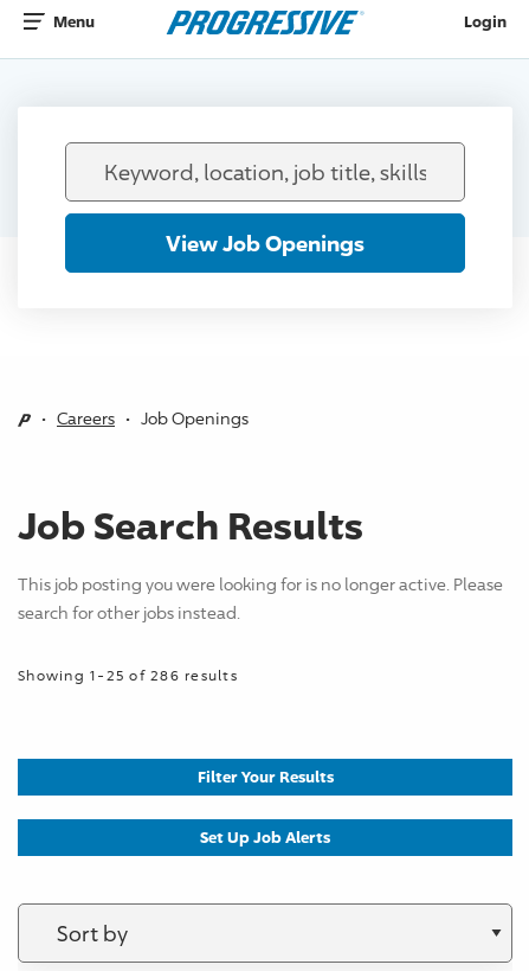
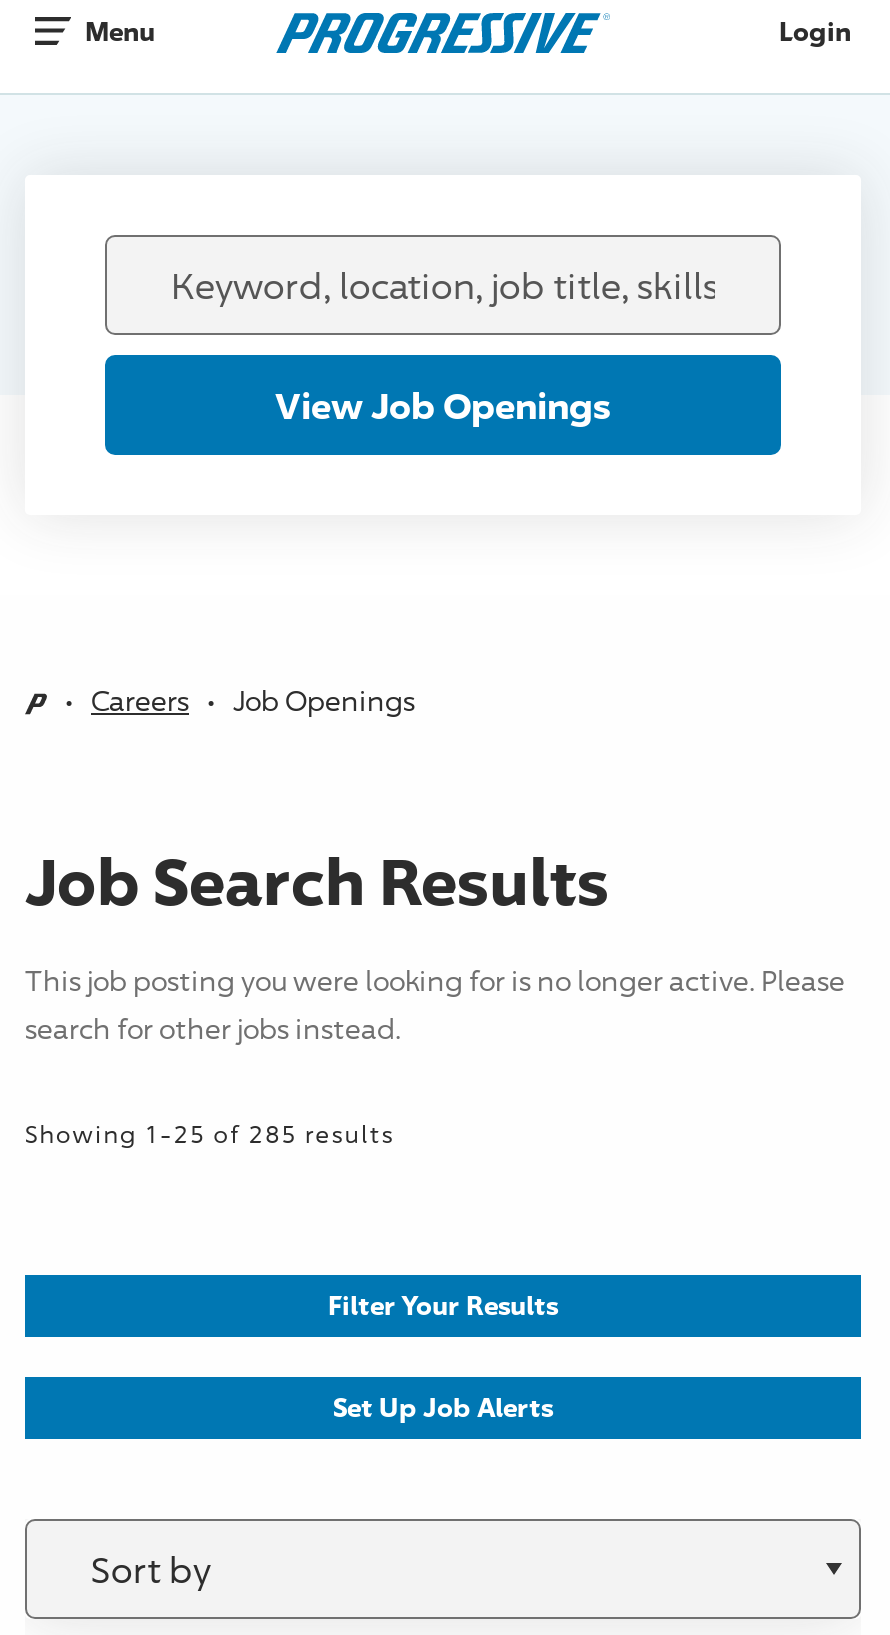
[18,666,248,684] Showing 1-25 of 286 results -> [25,1119,411,1149] Showing 1-25 of 285 results

